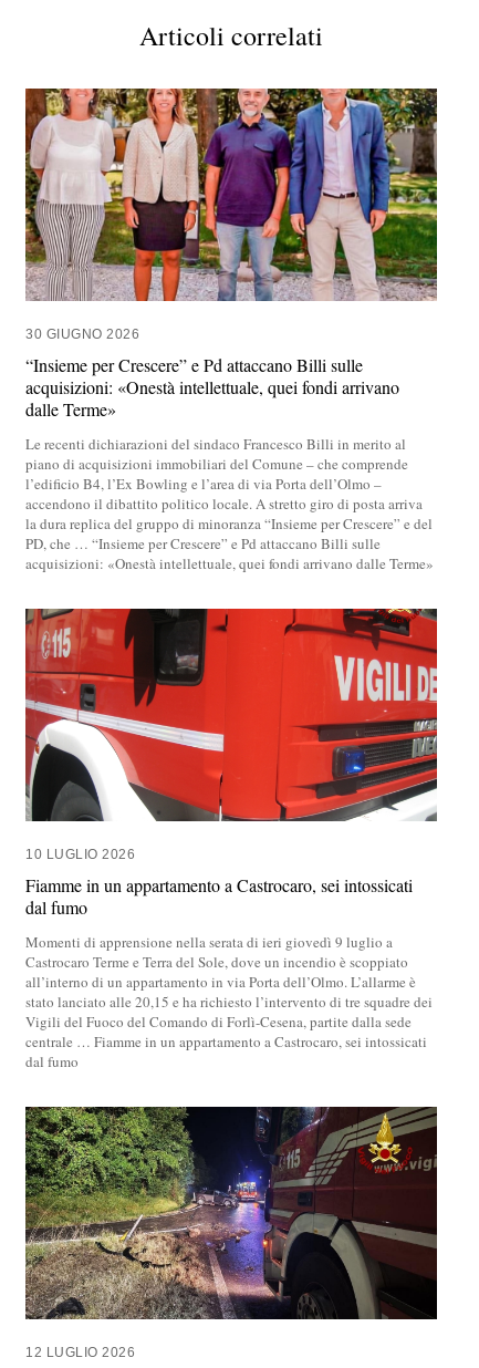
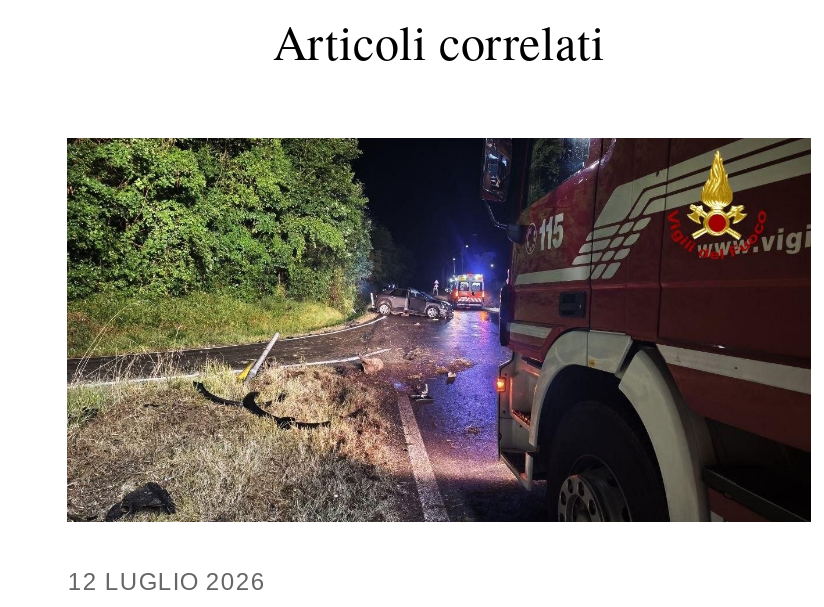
[25,87,438,573] [image] | 30 GIUGNO 2026 | “Insieme per Crescere” e Pd attaccano Billi sulle | acquisizioni: «Onestà intellettuale, quei fondi arrivano | dalle Terme» | Le recenti dichiarazioni del sindaco Francesco Billi in merito al | piano di acquisizioni immobiliari del Comune – che comprende | l’edificio B4, l’Ex Bowling e l’area di via Porta dell’Olmo – | accendono il dibattito politico locale. A stretto giro di posta arriva | la dura replica del gruppo di minoranza “Insieme per Crescere” e del | PD, che … “Insieme per Crescere” e Pd attaccano Billi sulle | acquisizioni: «Onestà intellettuale, quei fondi arrivano dalle Terme» -> none
[24,608,438,1071] [image] | 10 LUGLIO 2026 | Fiamme in un appartamento a Castrocaro, sei intossicati | dal fumo | Momenti di apprensione nella serata di ieri giovedì 9 luglio a | Castrocaro Terme e Terra del Sole, dove un incendio è scoppiato | all’interno di un appartamento in via Porta dell’Olmo. L’allarme è | stato lanciato alle 20,15 e ha richiesto l’intervento di tre squadre dei | Vigili del Fuoco del Comando di Forlì-Cesena, partite dalla sede | centrale … Fiamme in un appartamento a Castrocaro, sei intossicati | dal fumo -> none

